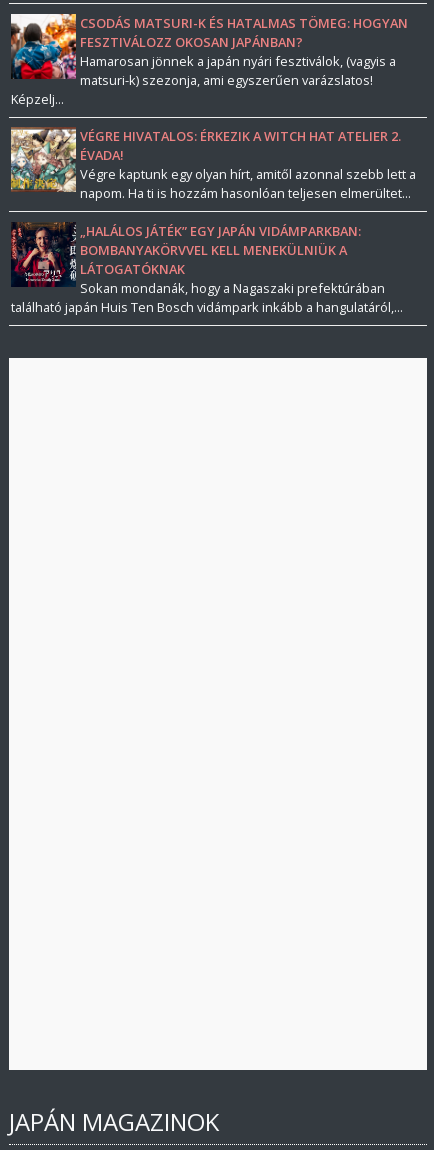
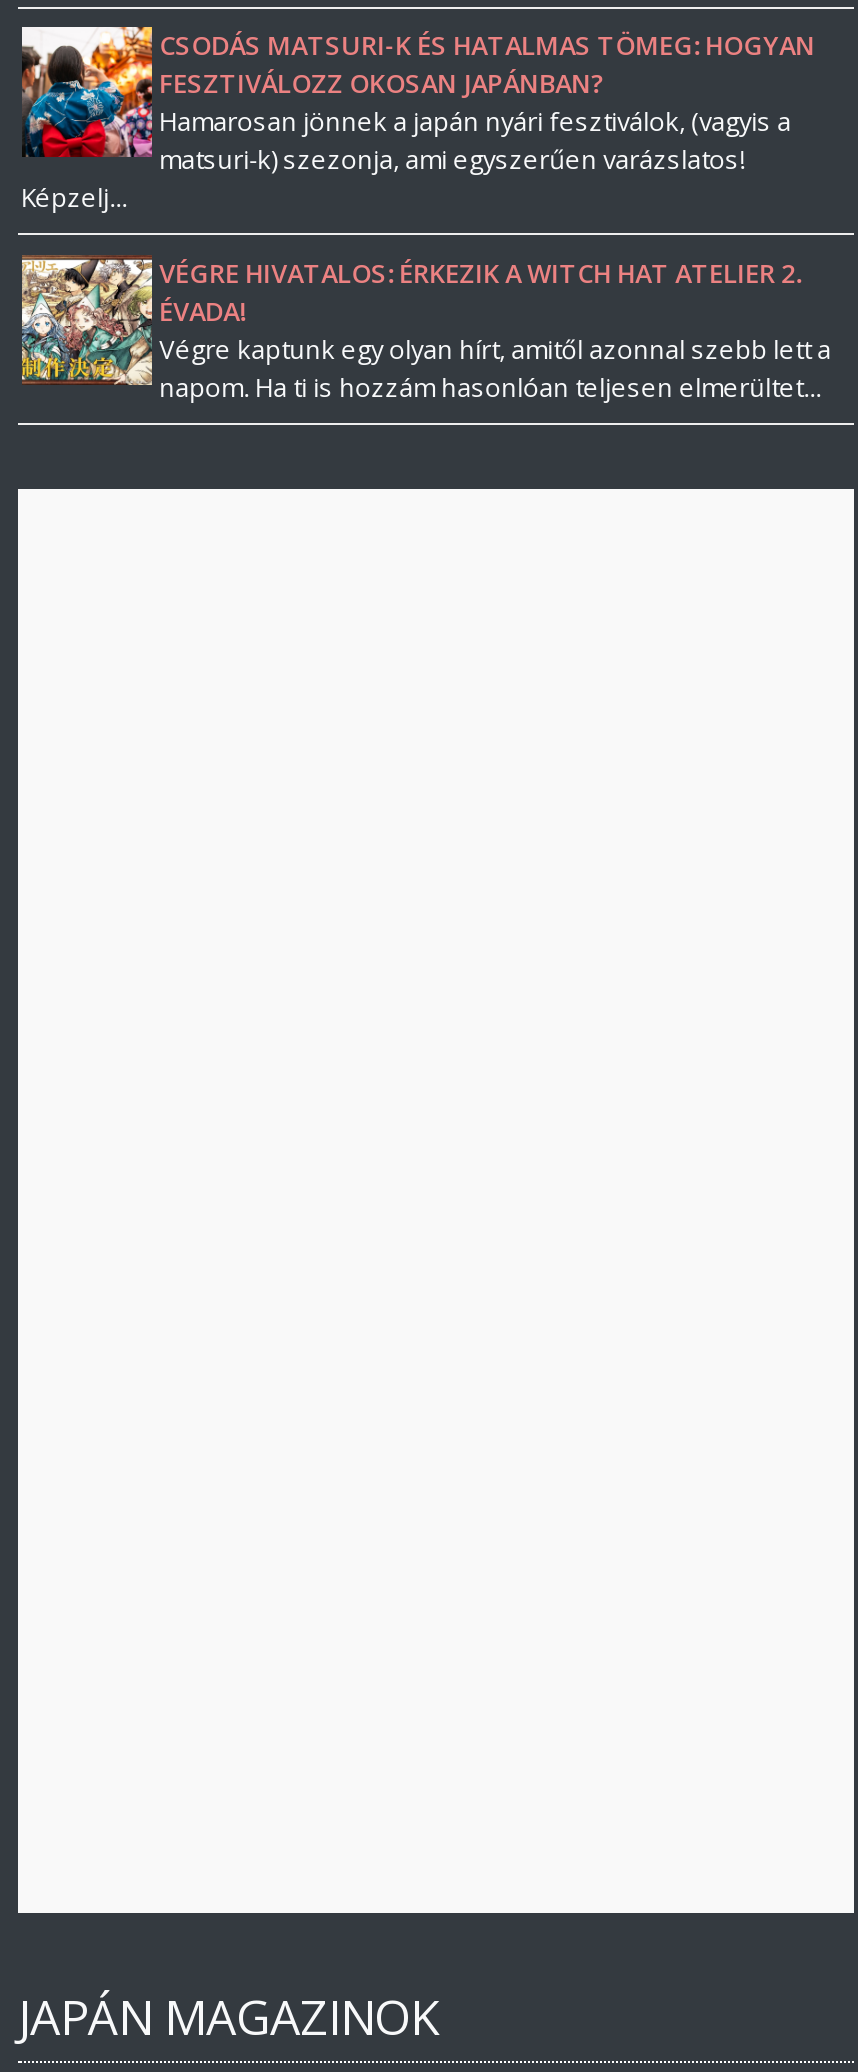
[10,222,403,316] [image] | „HALÁLOS JÁTÉK” EGY JAPÁN VIDÁMPARKBAN: | BOMBANYAKÖRVVEL KELL MENEKÜLNIÜK A | LÁTOGATÓKNAK | Sokan mondanák, hogy a Nagaszaki prefektúrában | található japán Huis Ten Bosch vidámpark inkább a hangulatáról,... -> none

